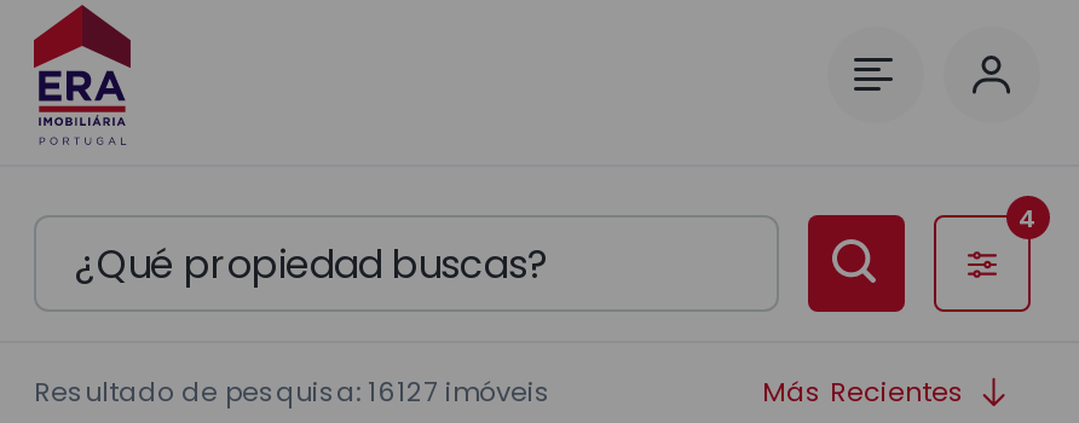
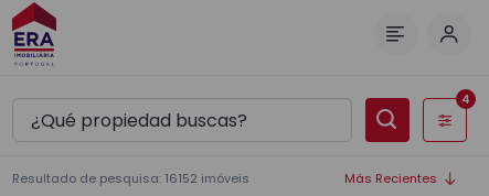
[34,372,552,411] Resultado de pesquisa 16127 imóveis -> [12,170,249,187] Resultado de pesquisa 16152 imóveis

